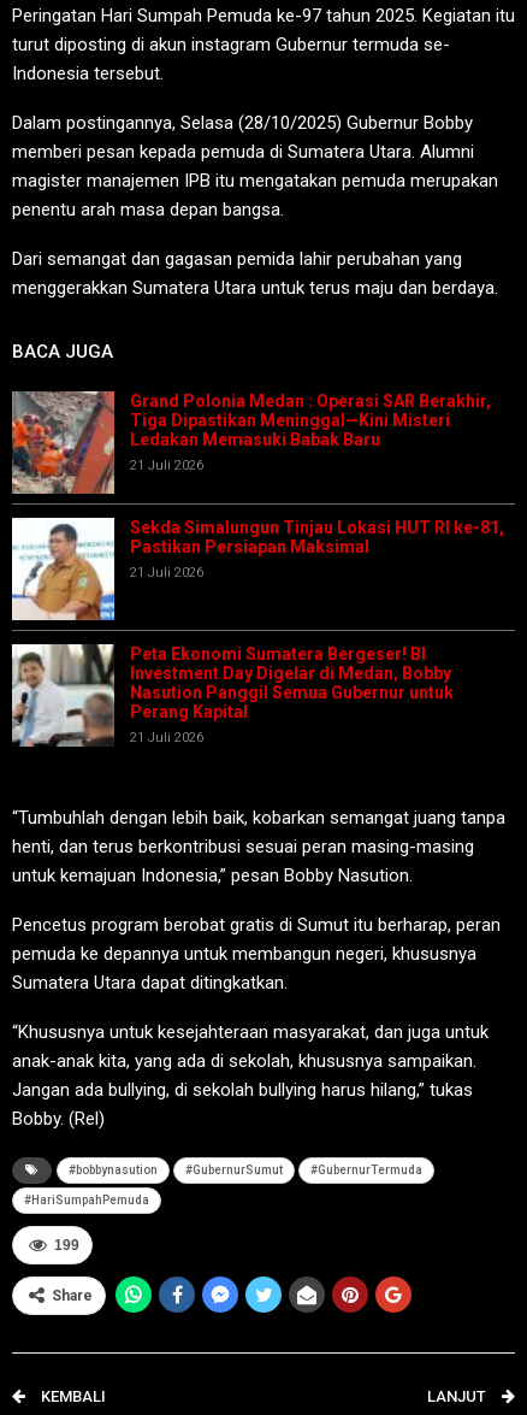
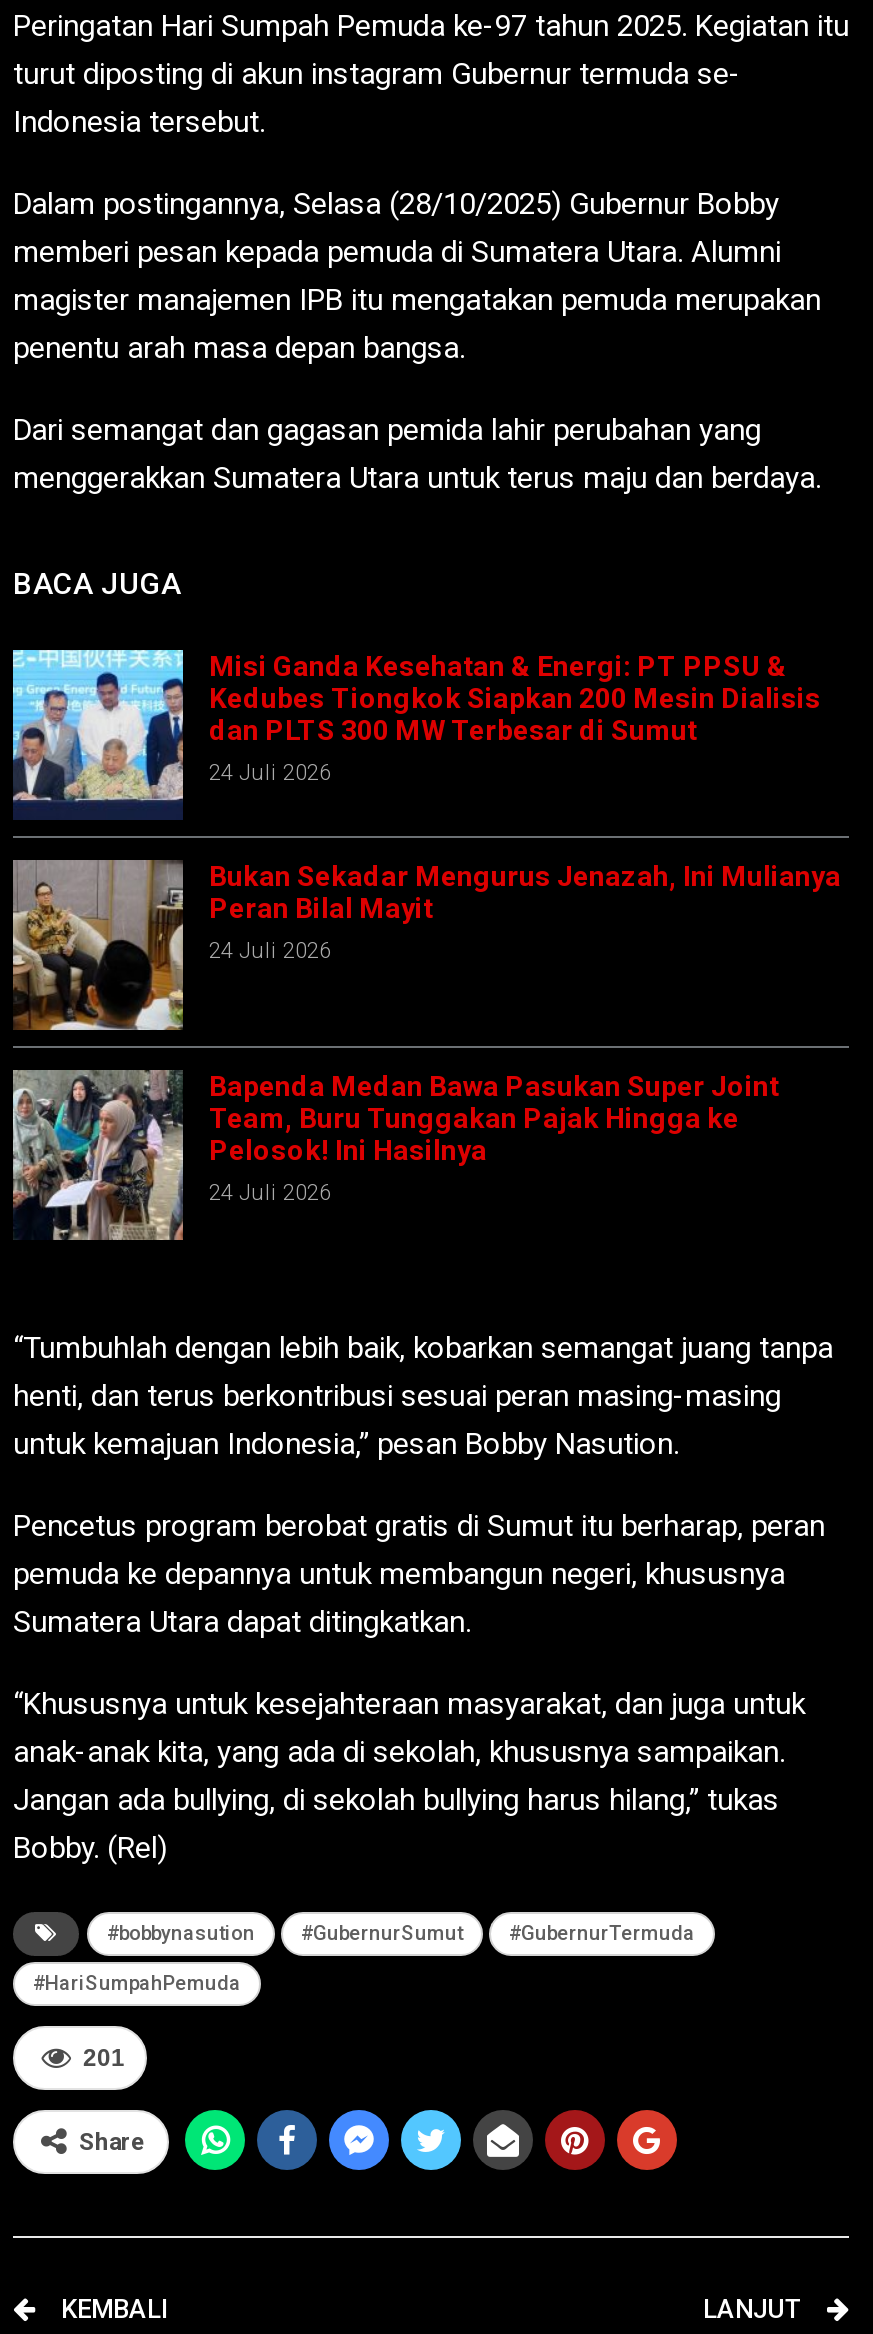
[11,390,491,495] [image] | Grand Polonia Medan : Operasi SAR Berakhir, | Tiga Dipastikan Meninggal—Kini Misteri | Ledakan Memasuki Babak Baru | 21 Juli 2026 -> [11,648,821,820] [image] | Misi Ganda Kesehatan & Energi: PT PPSU & | Kedubes Tiongkok Siapkan 200 Mesin Dialisis | dan PLTS 300 MW Terbesar di Sumut | 24 Juli 2026
[11,517,504,621] [image] | Sekda Simalungun Tinjau Lokasi HUT RI ke-81, | Pastikan Persiapan Maksimal | 21 Juli 2026 -> [11,858,841,1032] [image] | Bukan Sekadar Mengurus Jenazah, Ini Mulianya | Peran Bilal Mayit | 24 Juli 2026
[11,643,454,748] [image] | Peta Ekonomi Sumatera Bergeser! BI | Investment Day Digelar di Medan, Bobby | Nasution Panggil Semua Gubernur untuk | Perang Kapital | 21 Juli 2026 -> [13,1069,779,1242] [image] | Bapenda Medan Bawa Pasukan Super Joint | Team, Buru Tunggakan Pajak Hingga ke | Pelosok! Ini Hasilnya | 24 Juli 2026
[54,1236,79,1253] 199 -> [83,2043,125,2071] 201

